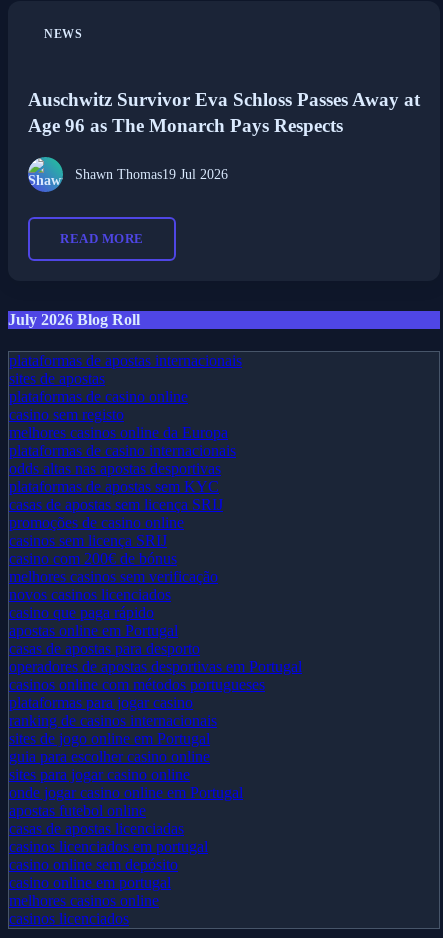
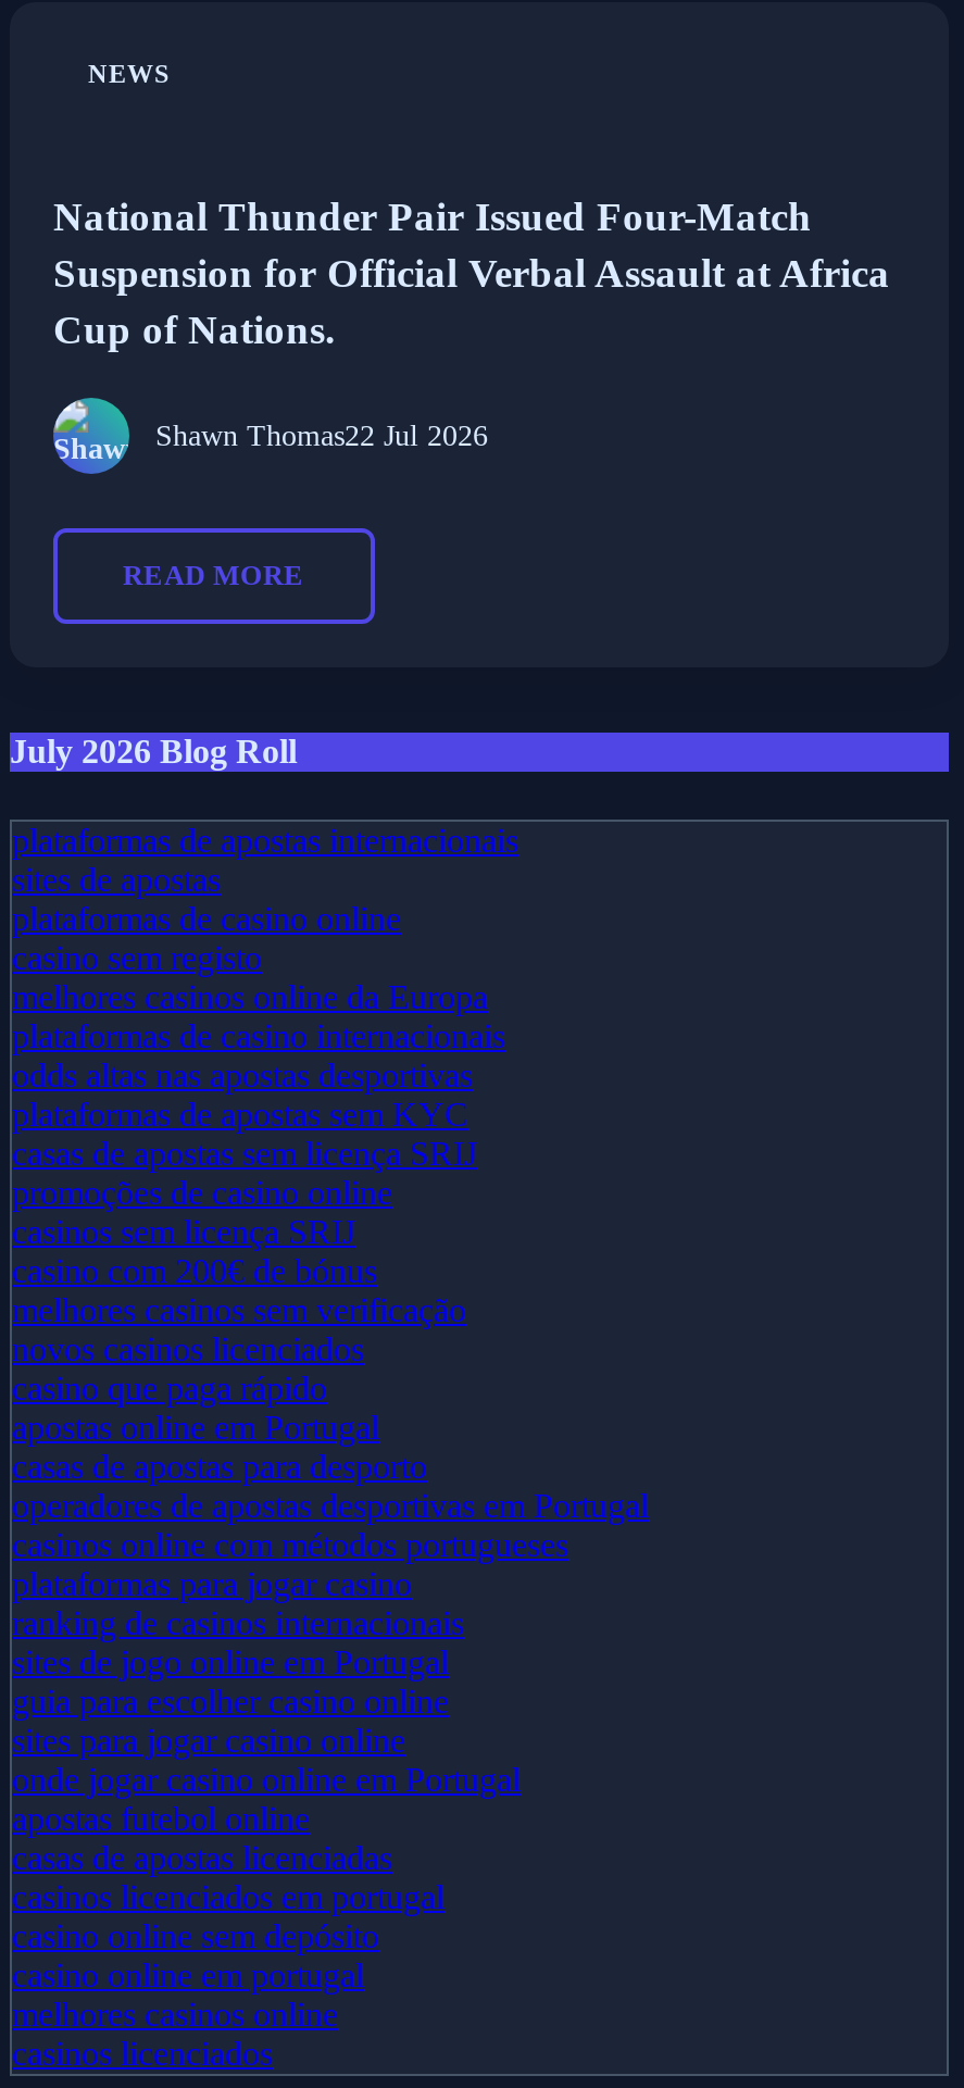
[28,89,420,136] Auschwitz Survivor Eva Schloss Passes Away at | Age 96 as The Monarch Pays Respects -> [53,193,890,352] National Thunder Pair Issued Four-Match | Suspension for Official Verbal Assault at Africa | Cup of Nations.
[75,167,228,182] Shawn Thomas19 Jul 2026 -> [155,419,488,452] Shawn Thomas22 Jul 2026

